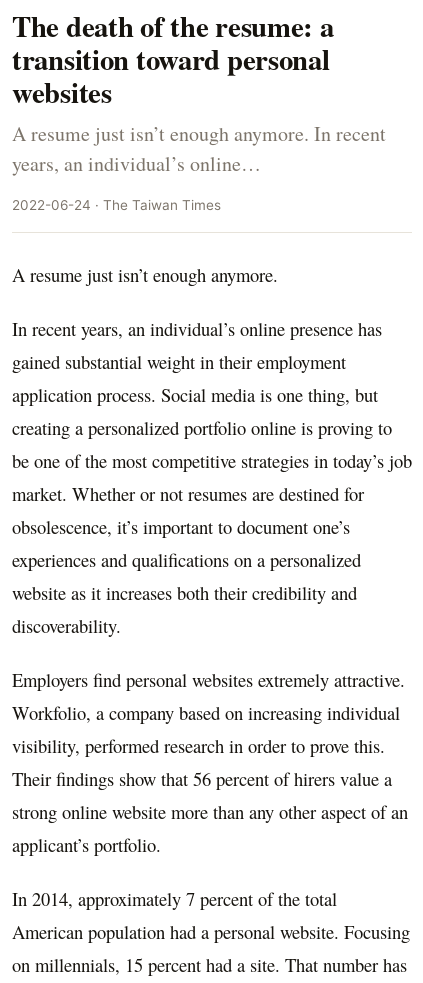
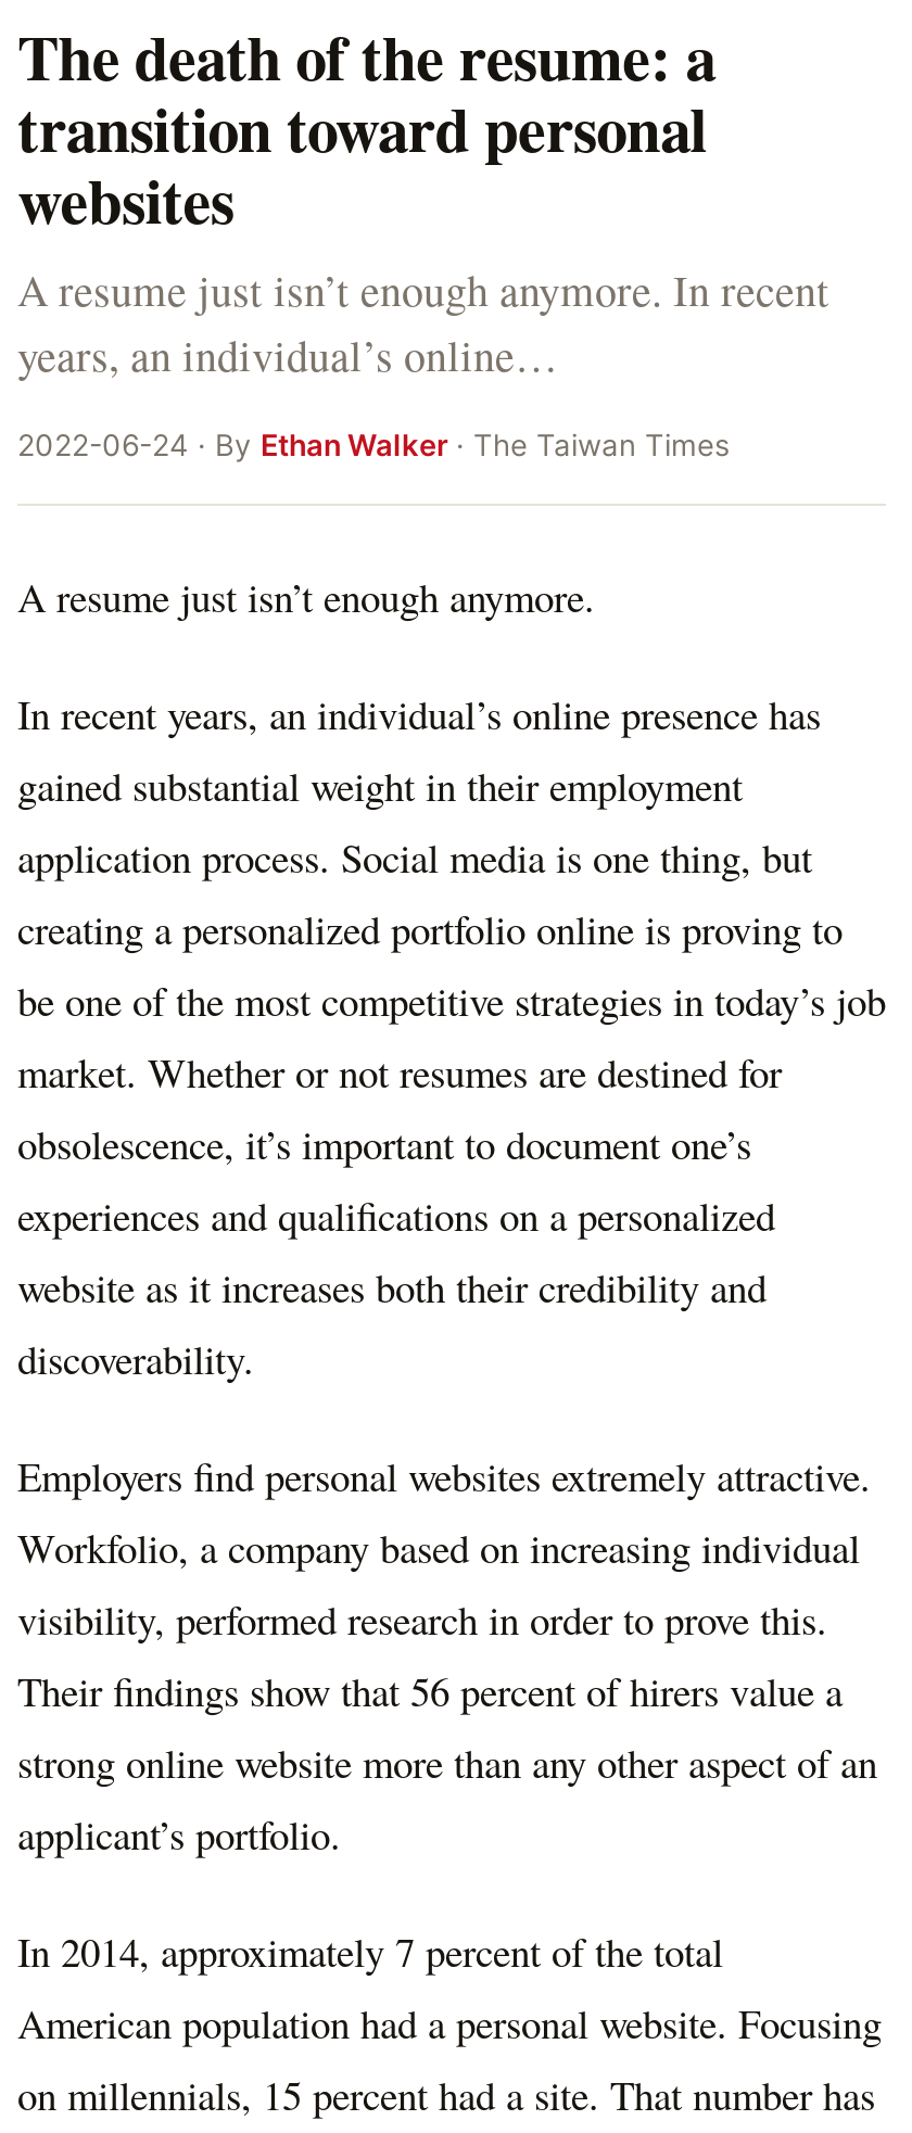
[12,197,221,213] 2022-06-24 · The Taiwan Times -> [17,427,730,462] 2022-06-24 · By Ethan Walker · The Taiwan Times

